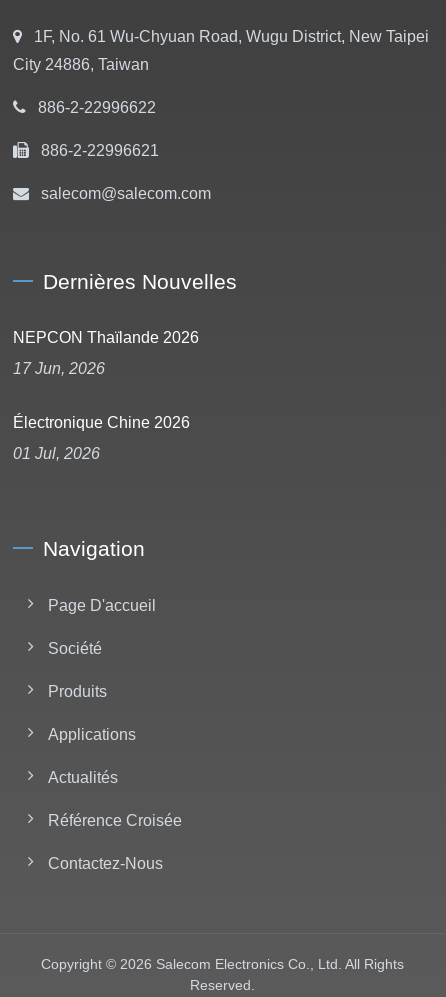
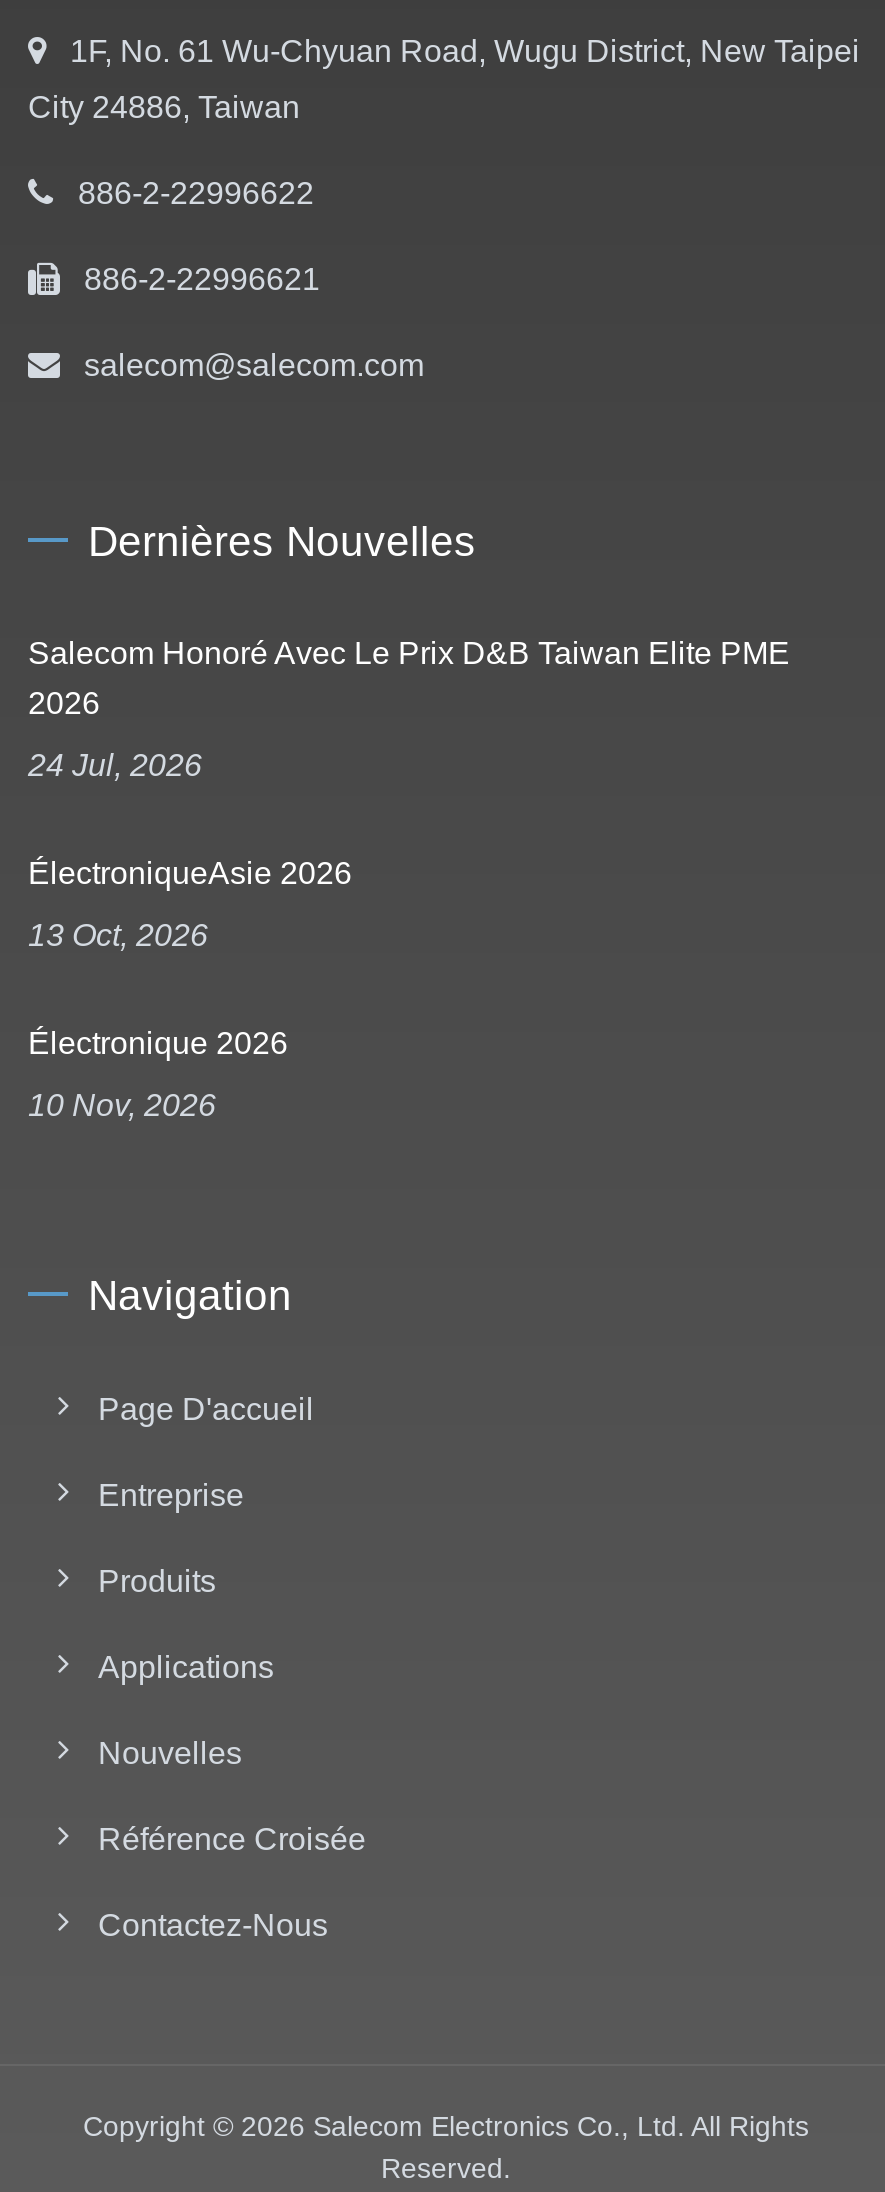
[13,329,199,462] NEPCON Thaïlande 2026 | 17 Jun, 2026 | Électronique Chine 2026 | 01 Jul, 2026 -> [28,636,790,1122] Salecom Honoré Avec Le Prix D&B Taiwan Elite PME | 2026 | 24 Jul, 2026 | ÉlectroniqueAsie 2026 | 13 Oct, 2026 | Électronique 2026 | 10 Nov, 2026
[48,640,102,657] Société -> [98,1478,244,1512] Entreprise
[48,769,118,786] Actualités -> [98,1736,242,1770] Nouvelles

